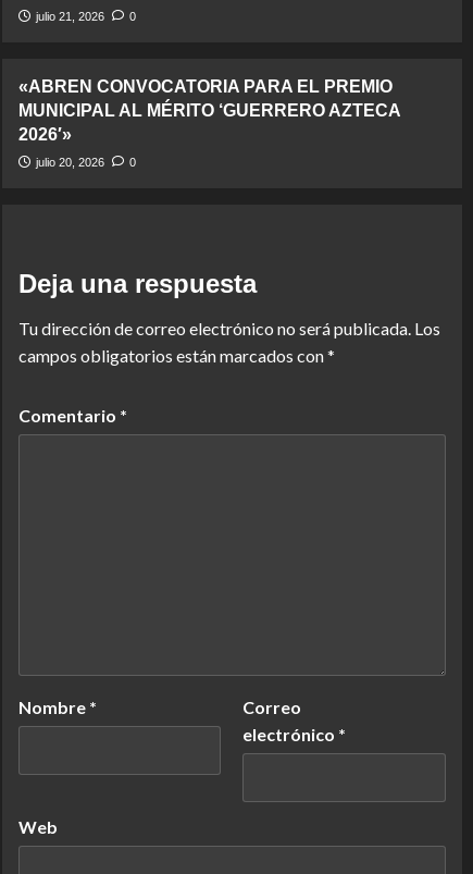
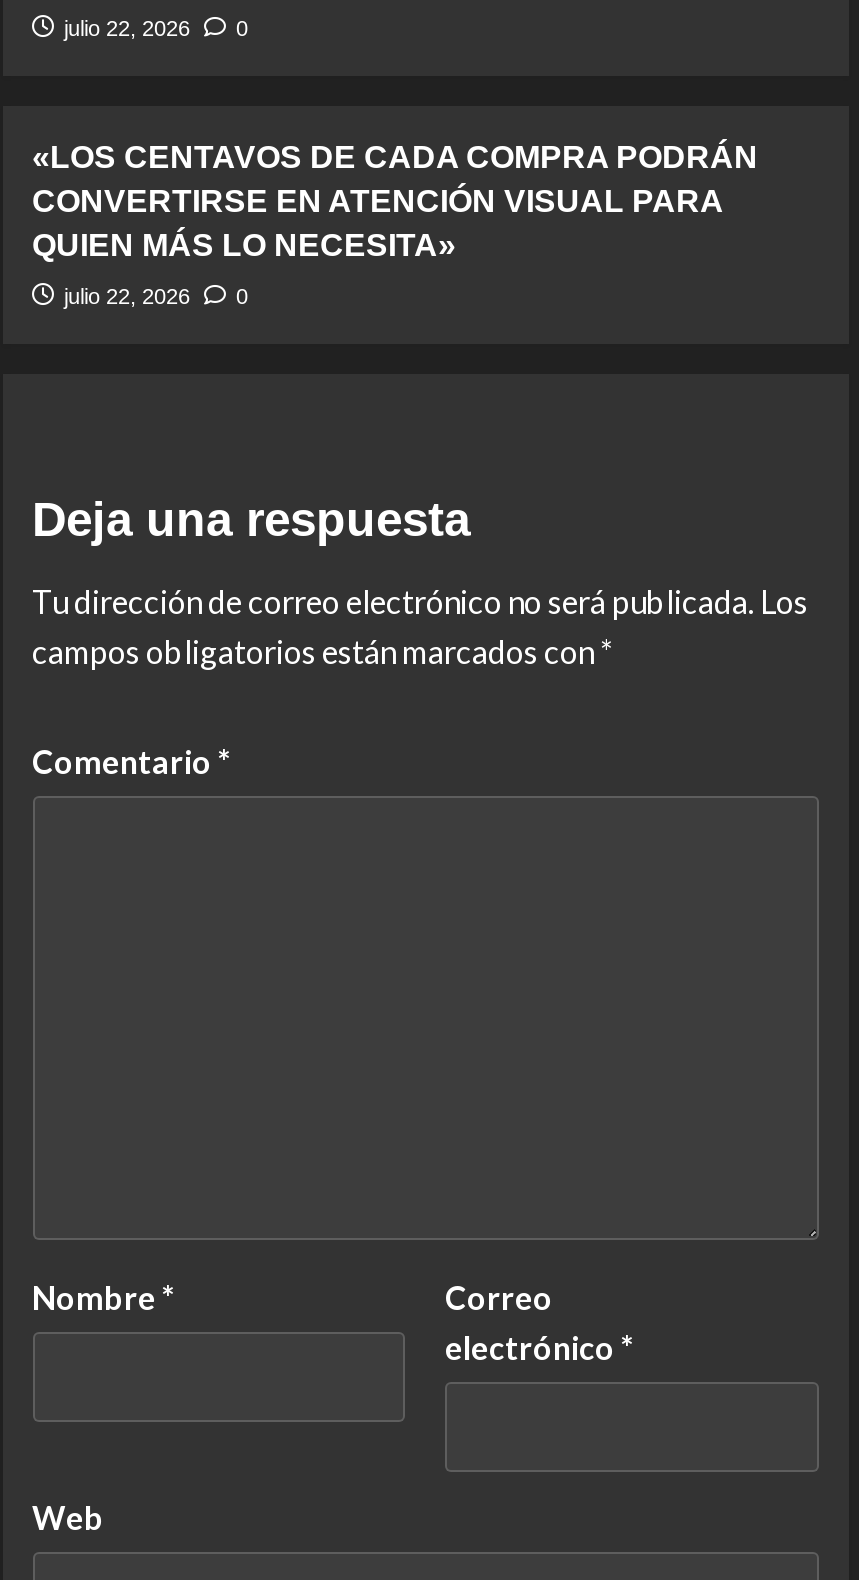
[35,9,135,23] julio 21, 2026 0 -> [64,15,248,39] julio 22, 2026 0
[18,77,400,143] «ABREN CONVOCATORIA PARA EL PREMIO | MUNICIPAL AL MÉRITO ‘GUERRERO AZTECA | 2026′» -> [32,139,758,261] «LOS CENTAVOS DE CADA COMPRA PODRÁN | CONVERTIRSE EN ATENCIÓN VISUAL PARA | QUIEN MÁS LO NECESITA»
[35,155,135,168] julio 20, 2026 0 -> [64,283,248,307] julio 22, 2026 0

